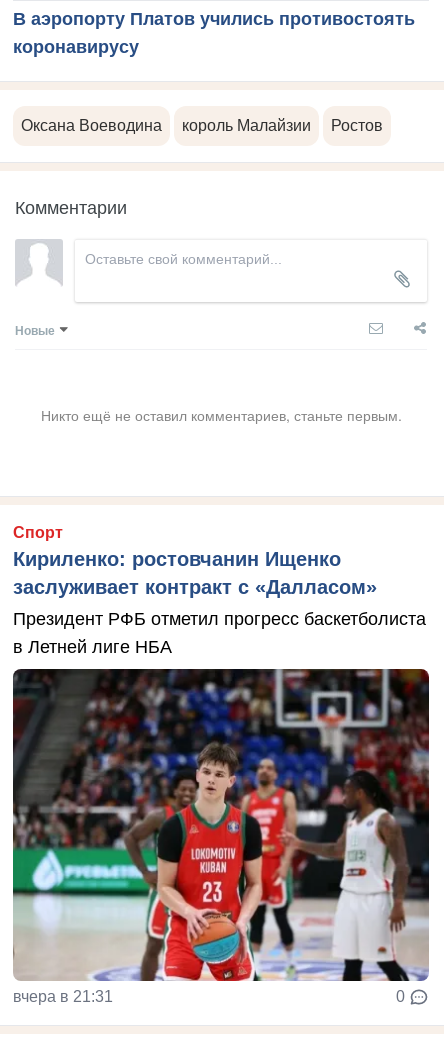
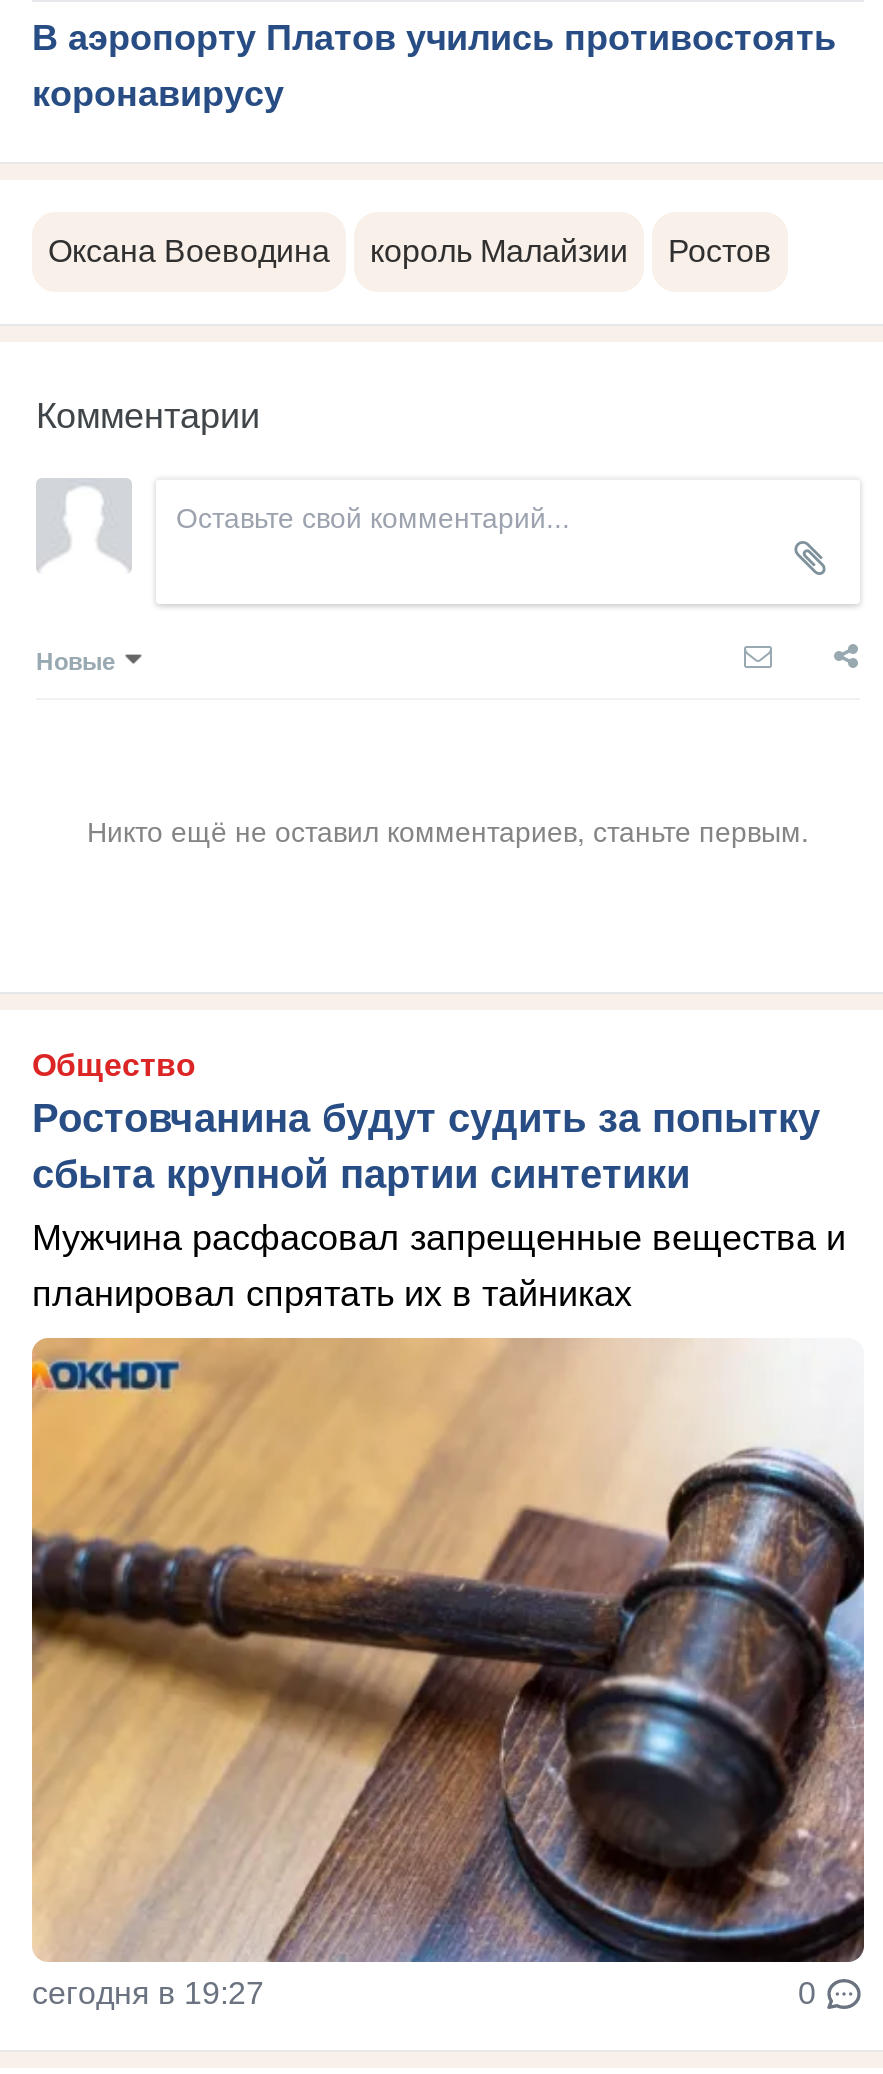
[13,524,377,598] Спорт | Кириленко: ростовчанин Ищенко | заслуживает контракт с «Далласом» -> [32,1048,820,1196] Общество | Ростовчанина будут судить за попытку | сбыта крупной партии синтетики
[13,609,426,657] Президент РФБ отметил прогресс баскетболиста | в Летней лиге НБА -> [32,1218,846,1314] Мужчина расфасовал запрещенные вещества и | планировал спрятать их в тайниках
[12,668,430,1005] [image] | вчера в 21:31 -> [30,1336,866,2010] [image] | сегодня в 19:27

